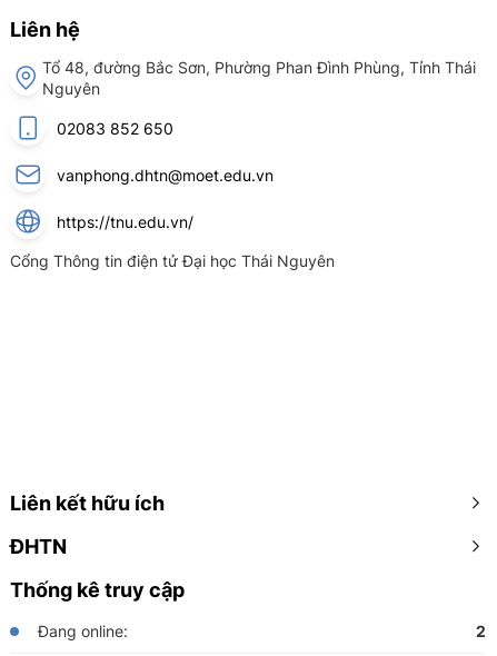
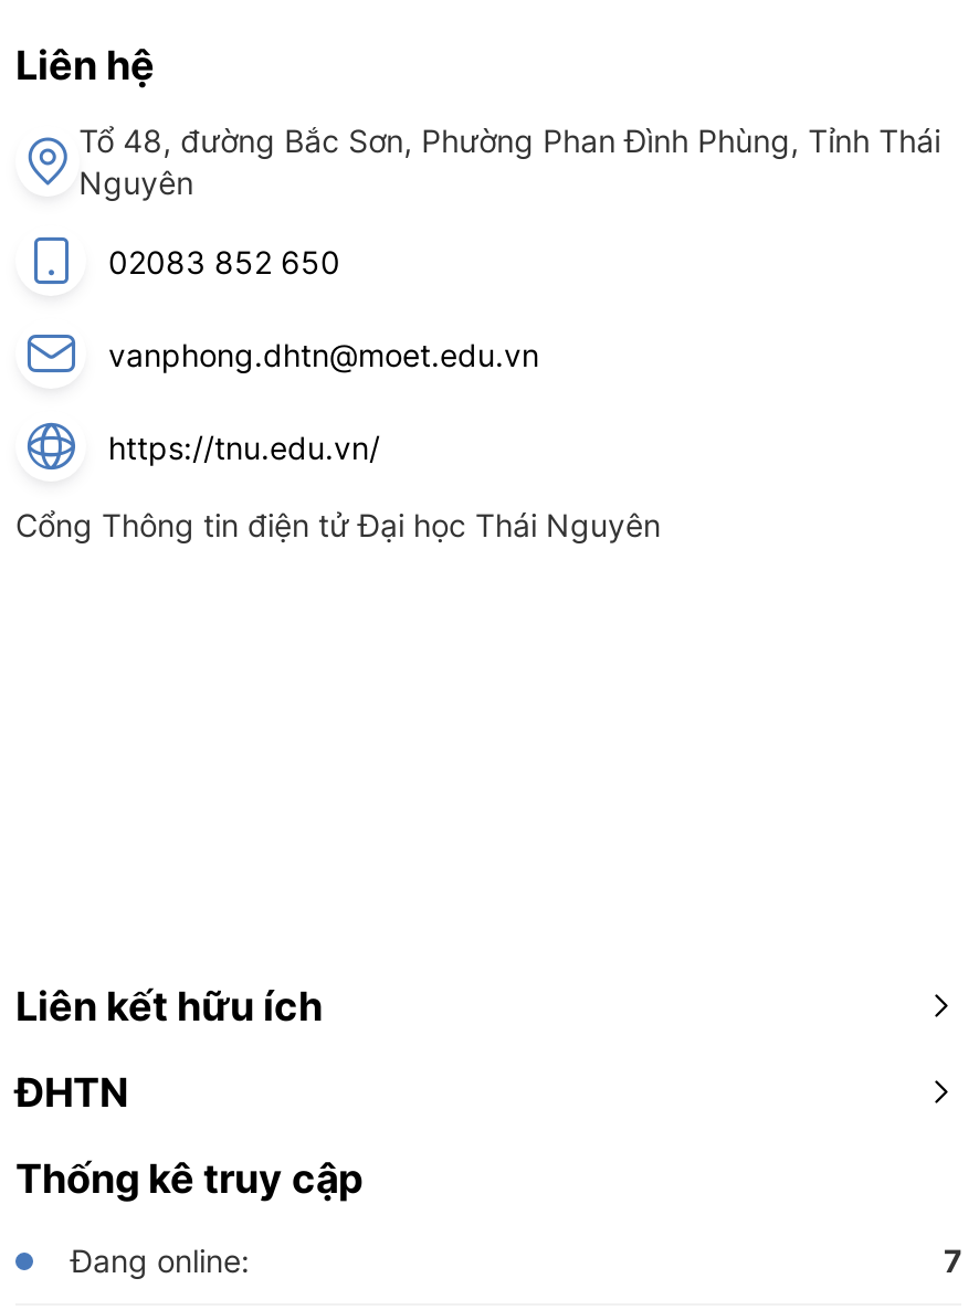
[476,622,486,641] 2 -> [944,1242,961,1280] 7

